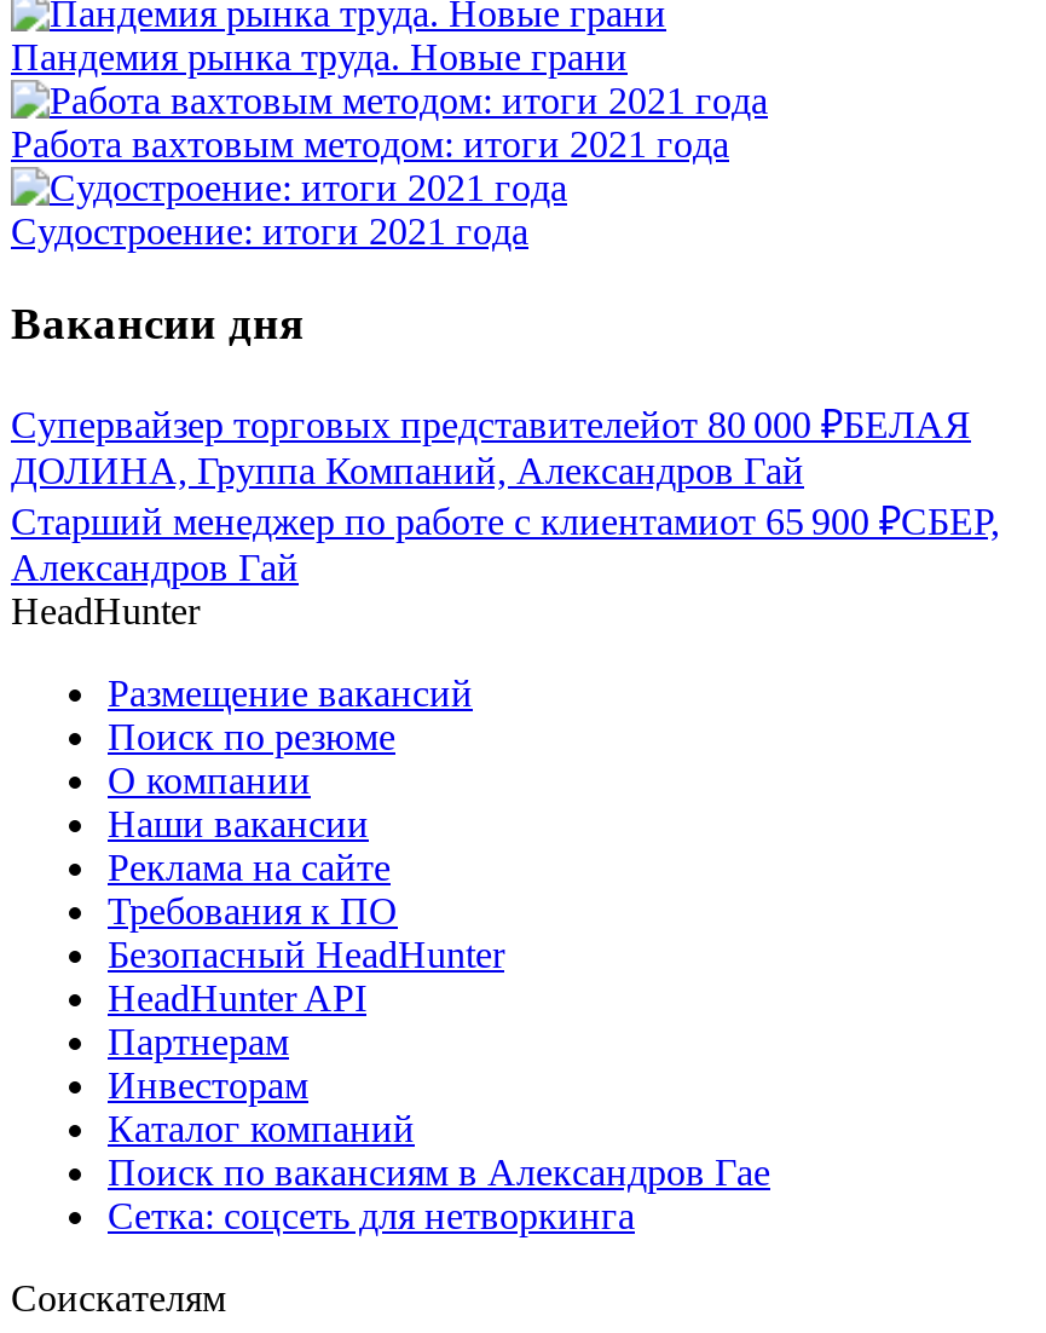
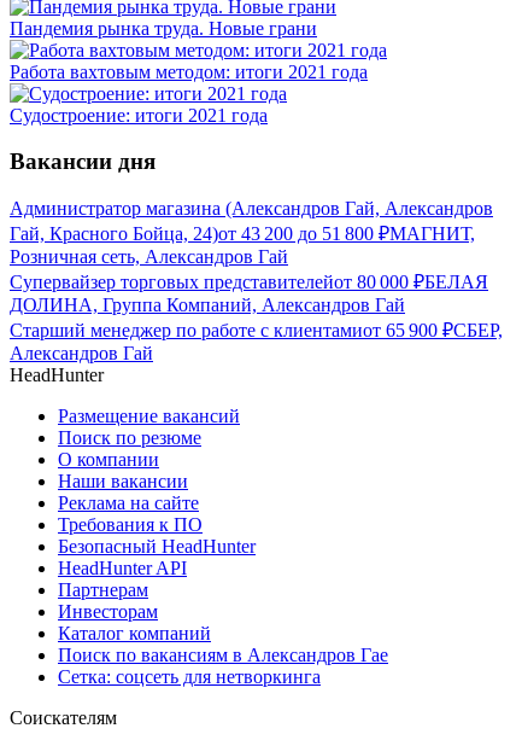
none -> [10,198,493,267] Администратор магазина (Александров Гай, Александров | Гай, Красного Бойца, 24)от 43 200 до 51 800 ₽МАГНИТ, | Розничная сеть, Александров Гай

